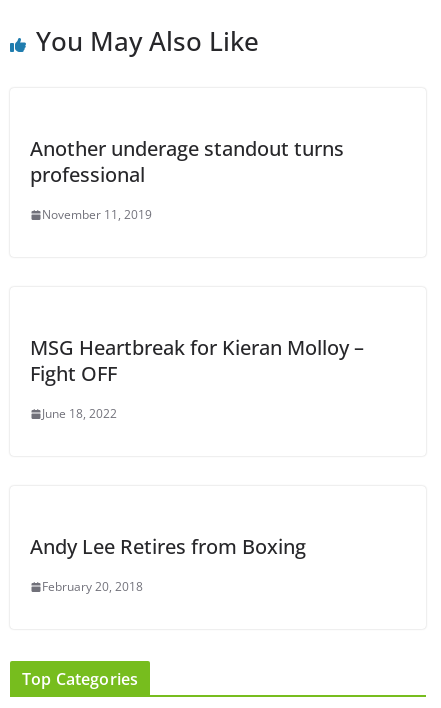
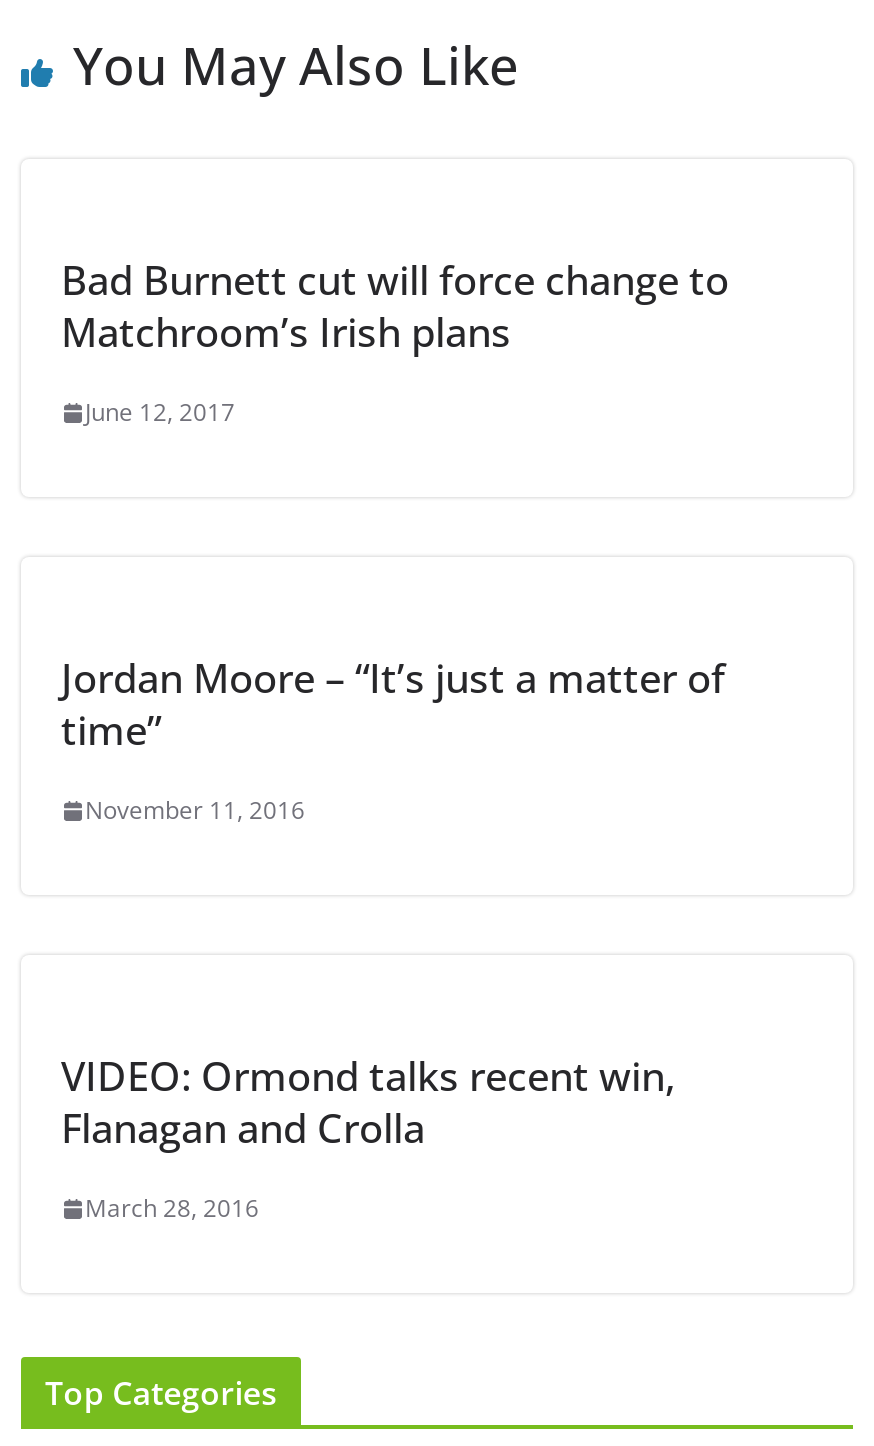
[30,135,344,188] Another underage standout turns | professional -> [61,253,729,359] Bad Burnett cut will force change to | Matchroom’s Irish plans
[42,206,152,223] November 11, 2019 -> [85,395,235,429] June 12, 2017
[30,334,364,387] MSG Heartbreak for Kieran Molloy – | Fight OFF -> [61,651,725,757] Jordan Moore – “It’s just a matter of | time”
[42,405,117,422] June 18, 2022 -> [85,793,305,827] November 11, 2016
[30,533,306,560] Andy Lee Retires from Boxing -> [61,1049,675,1155] VIDEO: Ormond talks recent win, | Flanagan and Crolla
[42,578,143,595] February 20, 2018 -> [85,1191,259,1225] March 28, 2016

